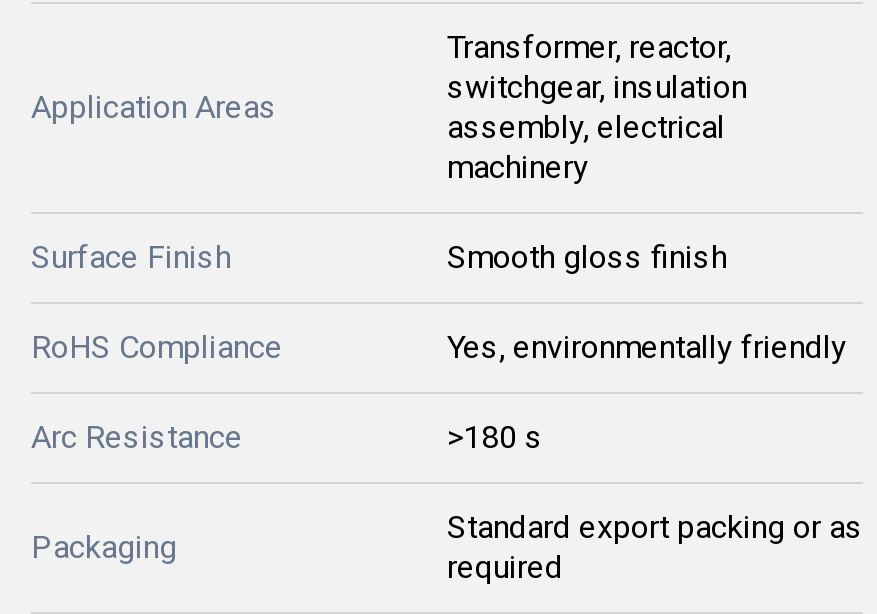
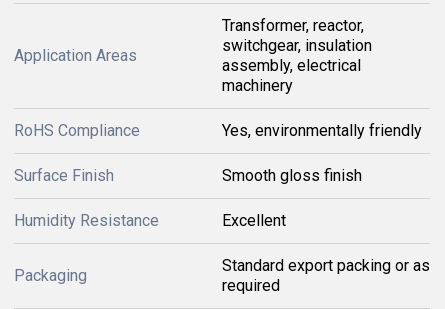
moved [31,238,727,276] -> [14,166,362,185]: Surface Finish | Smooth gloss finish
moved [31,328,847,366] -> [14,121,422,140]: RoHS Compliance | Yes, environmentally friendly
[31,418,543,456] Arc Resistance | >180 s -> [14,211,286,230] Humidity Resistance | Excellent

